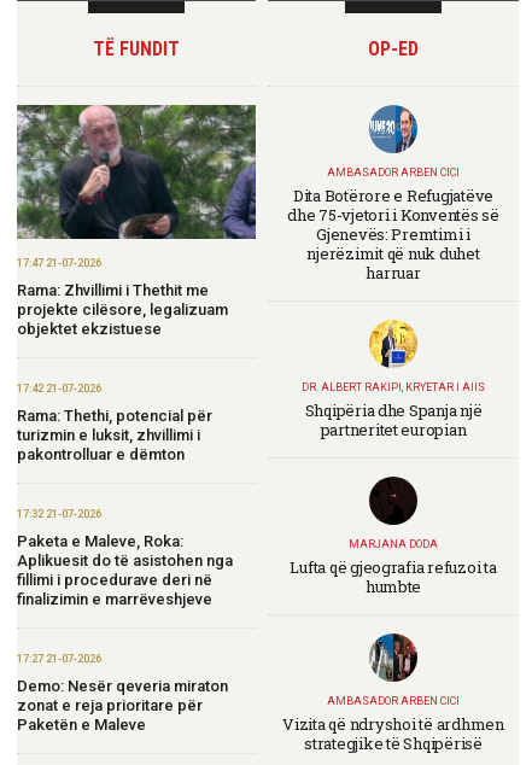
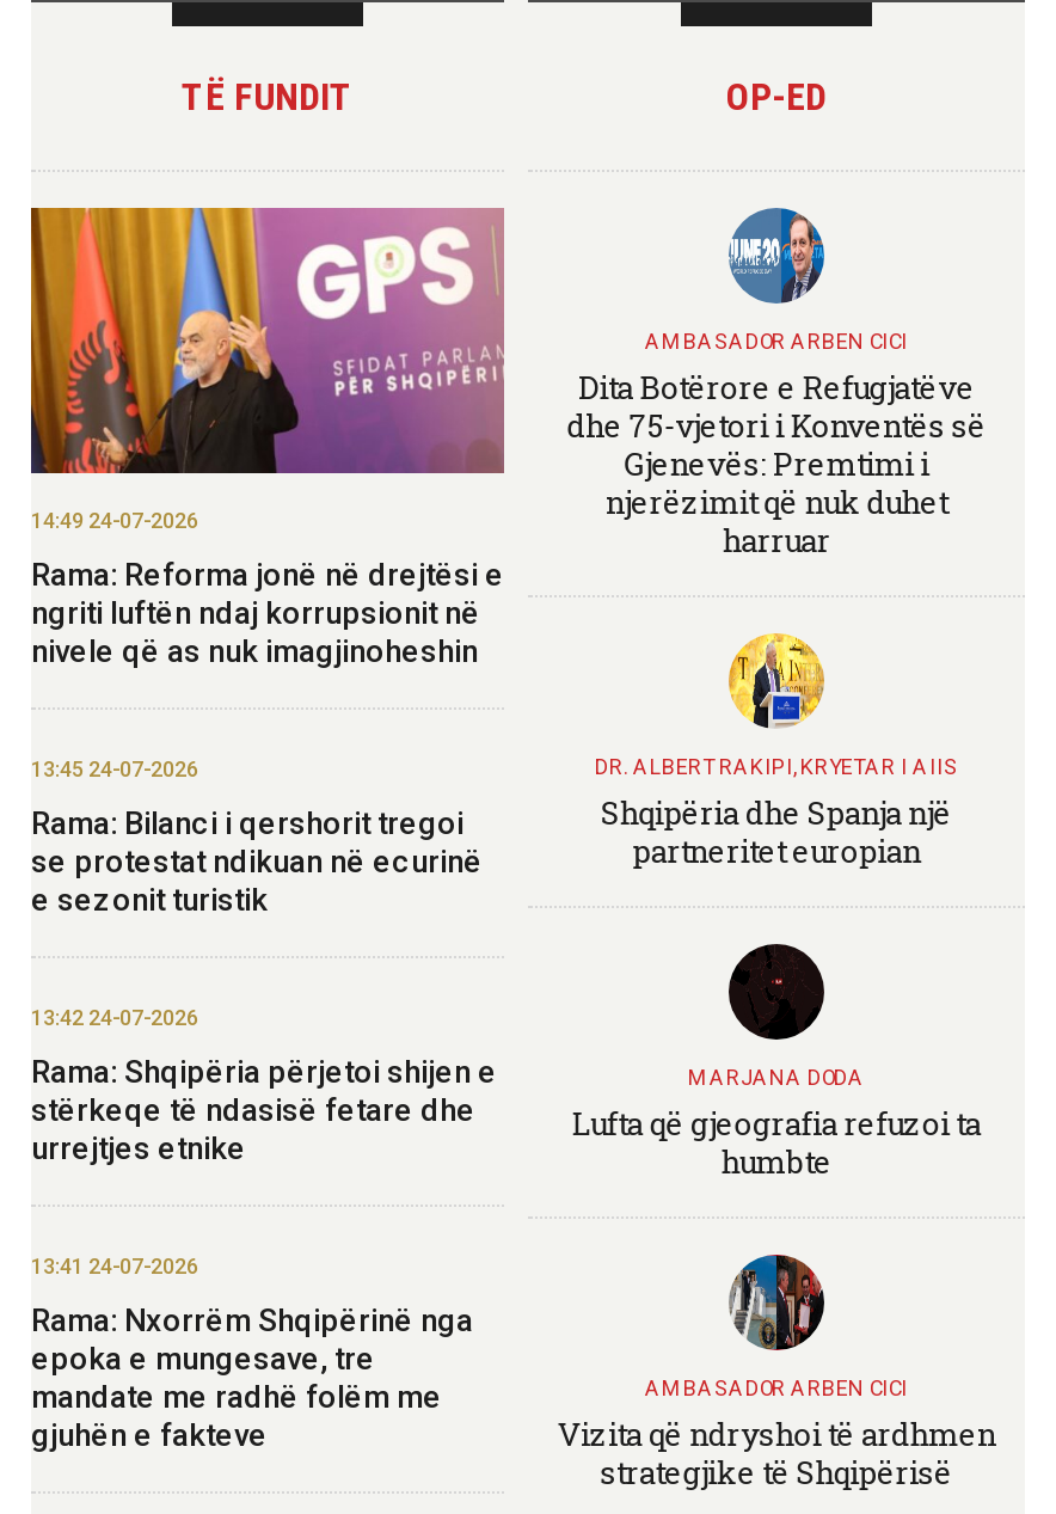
[16,104,257,269] [image] | 17:47 21-07-2026 -> [29,206,506,533] [image] | 14:49 24-07-2026
[17,281,228,338] Rama: Zhvillimi i Thethit me | projekte cilësore, legalizuam | objektet ekzistuese -> [31,557,504,669] Rama: Reforma jonë në drejtësi e | ngriti luftën ndaj korrupsionit në | nivele që as nuk imagjinoheshin
[17,382,101,395] 17:42 21-07-2026 -> [31,758,198,781] 13:45 24-07-2026
[17,407,212,463] Rama: Thethi, potencial për | turizmin e luksit, zhvillimi i | pakontrolluar e dëmton -> [31,805,483,918] Rama: Bilanci i qershorit tregoi | se protestat ndikuan në ecurinë | e sezonit turistik
[17,508,101,520] 17:32 21-07-2026 -> [31,1006,198,1030] 13:42 24-07-2026
[17,532,233,608] Paketa e Maleve, Roka: | Aplikuesit do të asistohen nga | fillimi i procedurave deri në | finalizimin e marrëveshjeve -> [31,1054,497,1166] Rama: Shqipëria përjetoi shijen e | stërkeqe të ndasisë fetare dhe | urrejtjes etnike
[17,653,101,665] 17:27 21-07-2026 -> [31,1255,198,1279] 13:41 24-07-2026
[17,677,228,734] Demo: Nesër qeveria miraton | zonat e reja prioritare për | Paketën e Maleve -> [31,1302,473,1453] Rama: Nxorrëm Shqipërinë nga | epoka e mungesave, tre | mandate me radhë folëm me | gjuhën e fakteve

